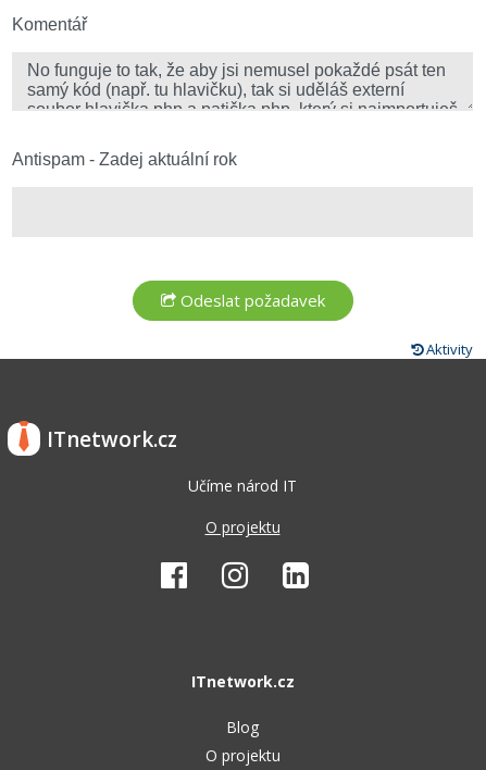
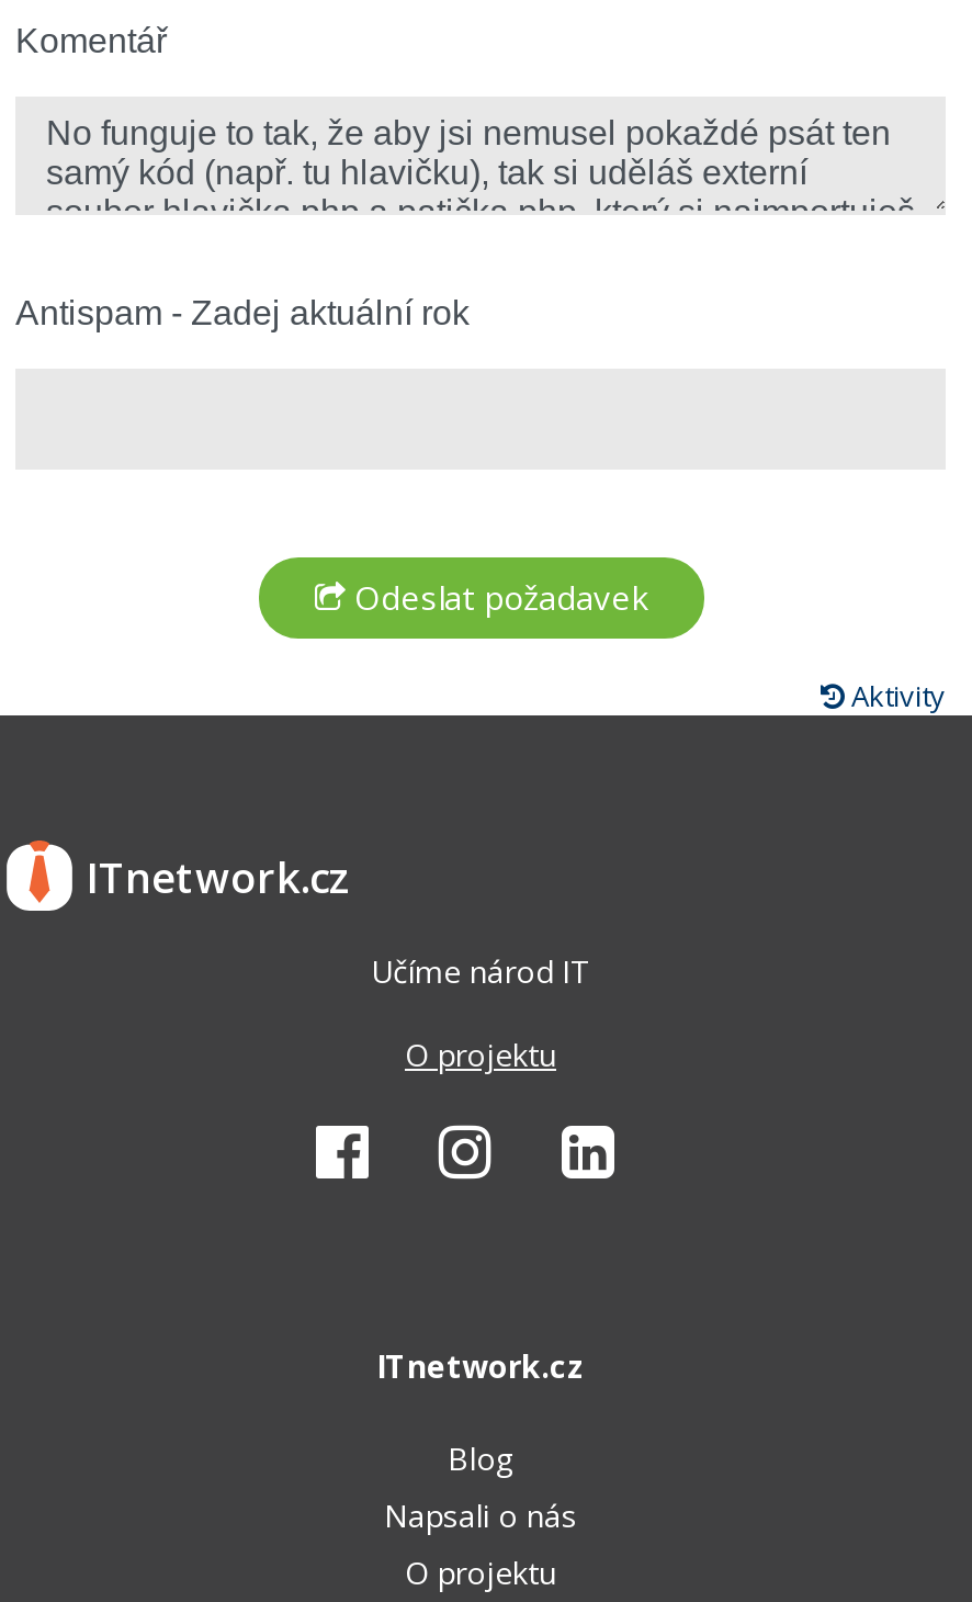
none -> [384,1493,577,1535] Napsali o nás

